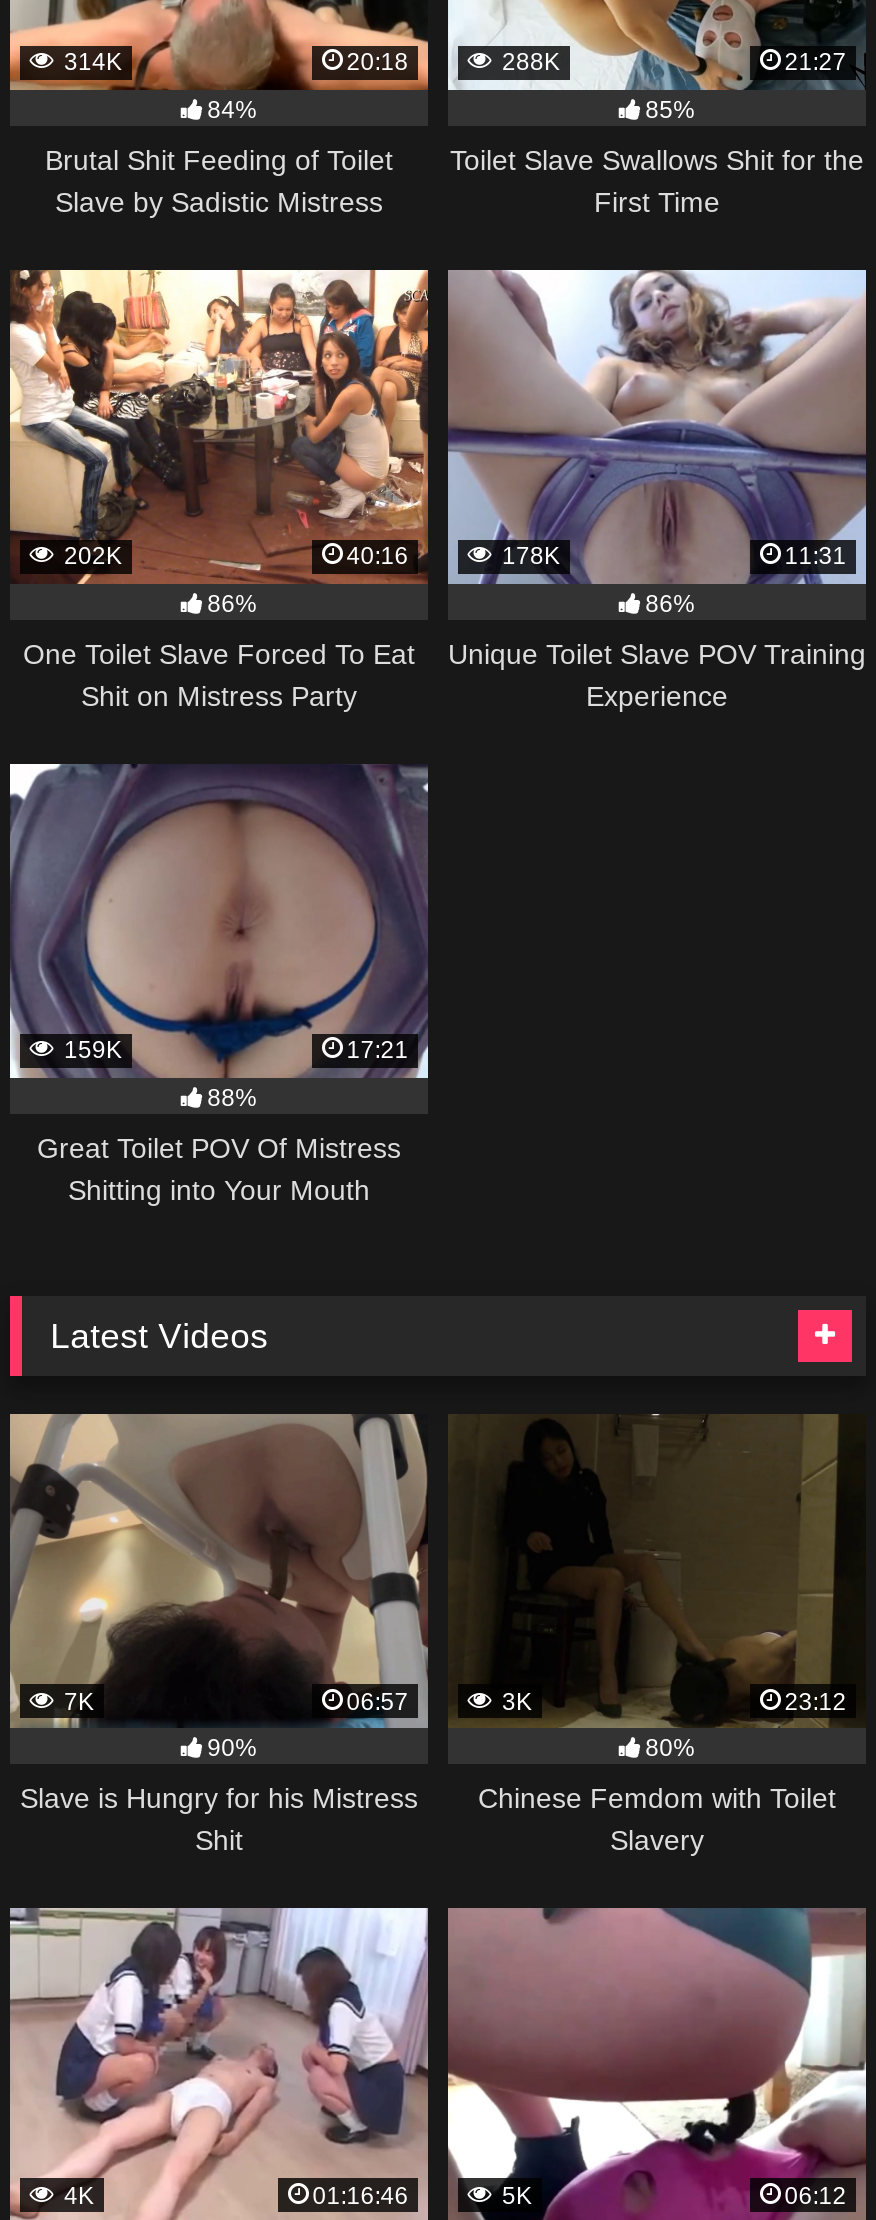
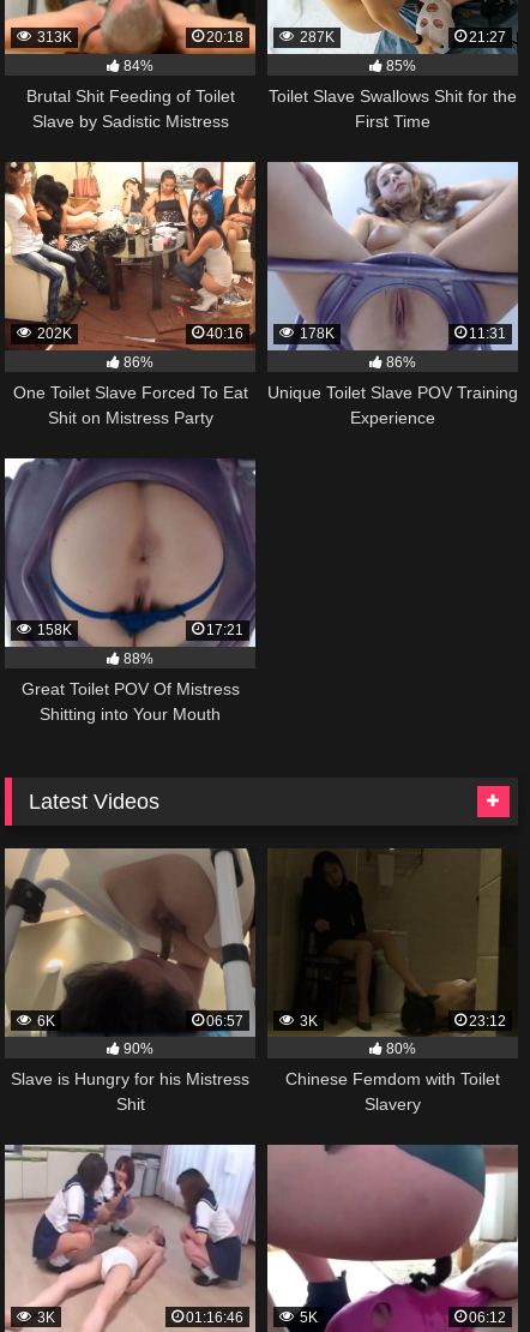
[58,49,122,77] 314K -> [34,29,72,46] 313K
[496,49,560,77] 288K -> [296,29,335,46] 287K
[58,1036,122,1064] 159K -> [34,622,72,639] 158K
[58,1687,94,1715] 7K -> [34,1012,55,1029] 6K
[58,2181,94,2209] 4K -> [34,1309,55,1326] 3K

